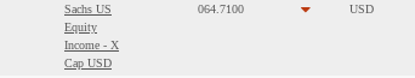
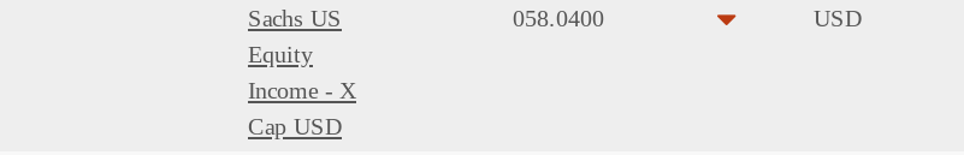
[198,2,244,16] 064.7100 -> [513,5,604,31] 058.0400

